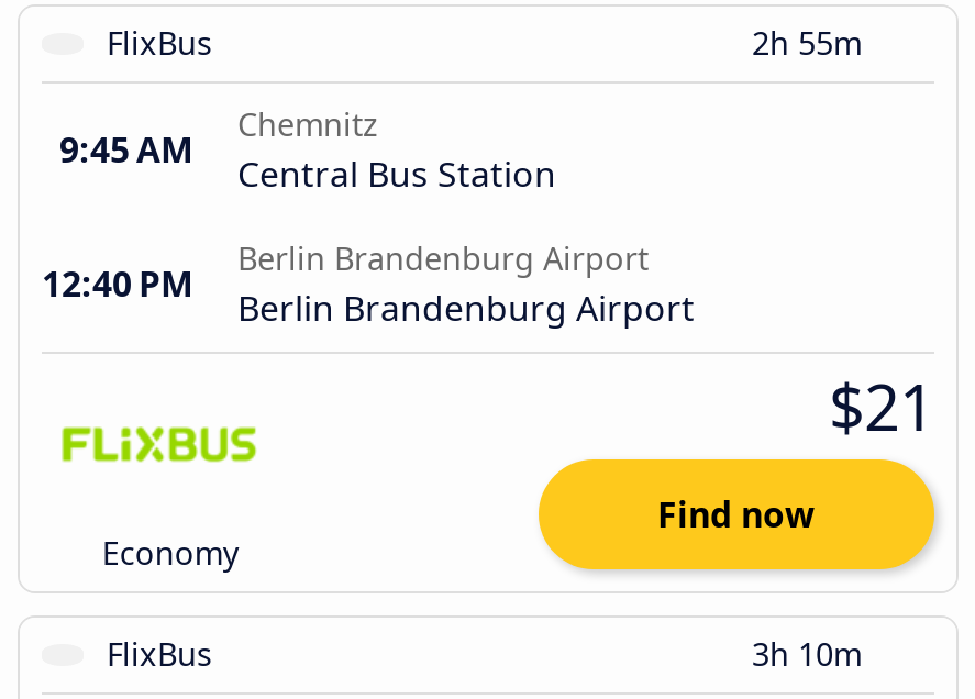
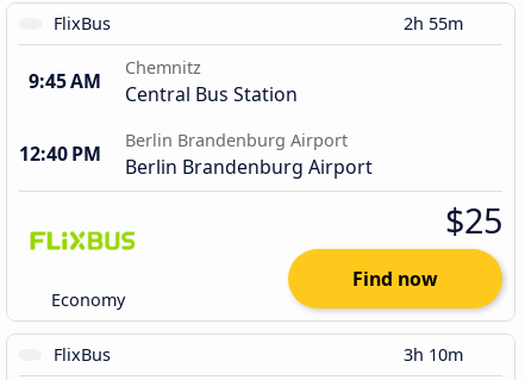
[829,363,934,448] $21 -> [445,197,502,243] $25

